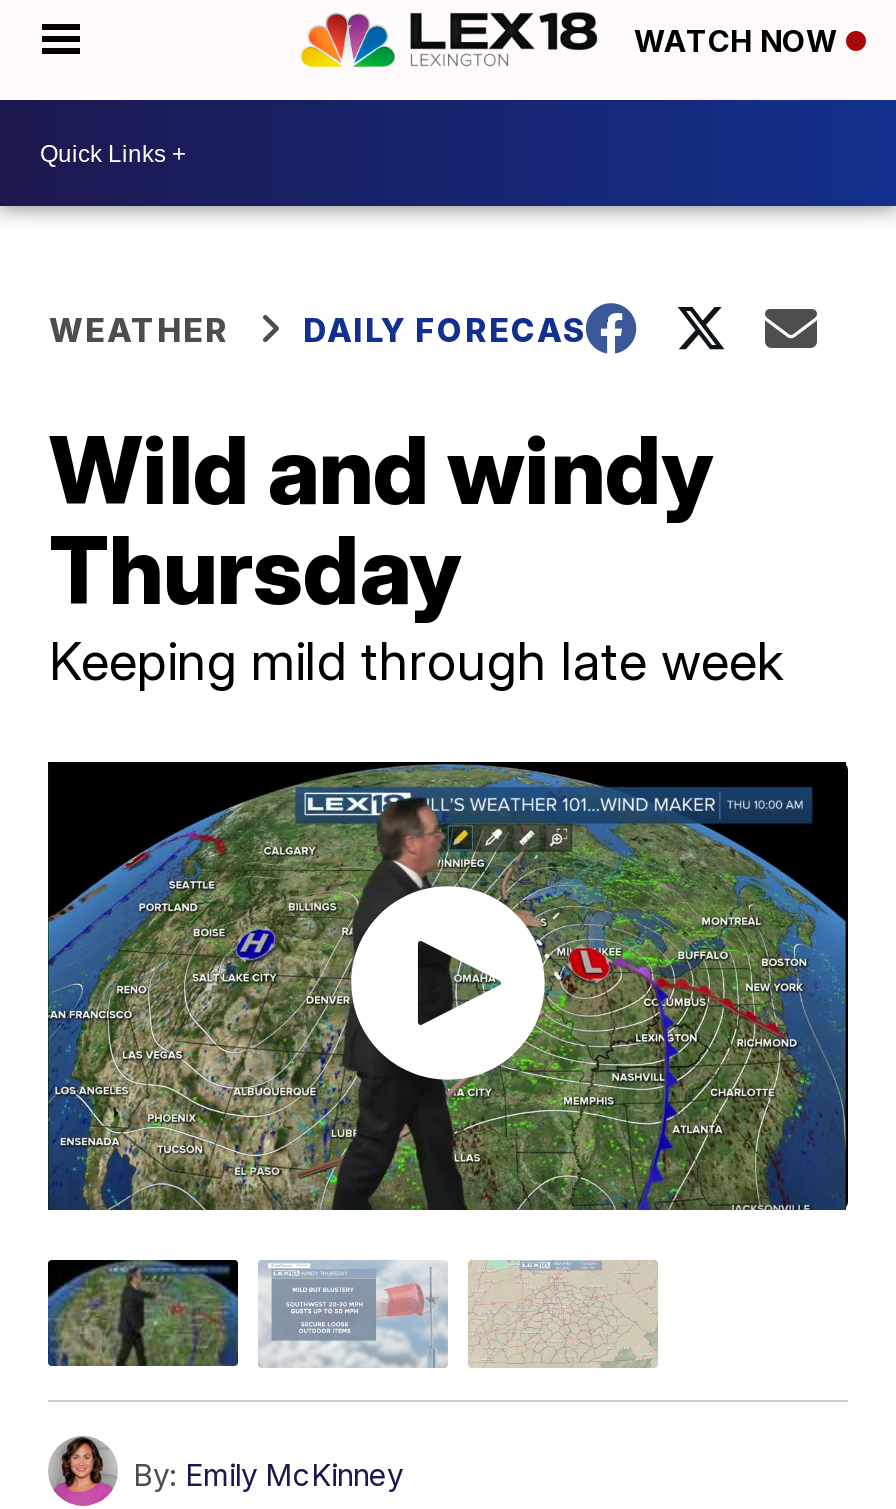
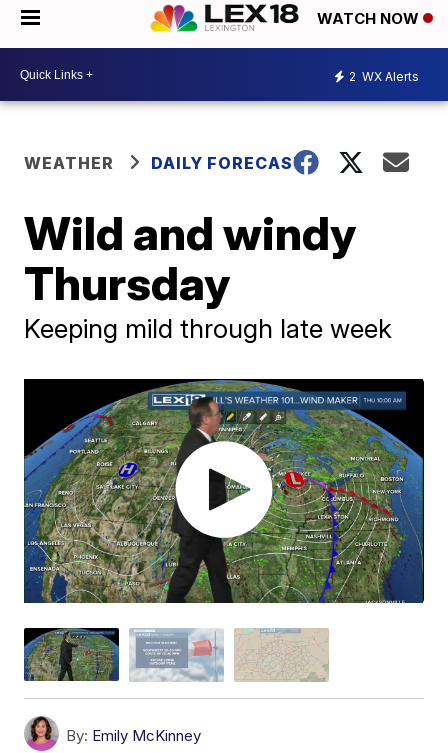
none -> [349,68,419,83] 2 WX Alerts

